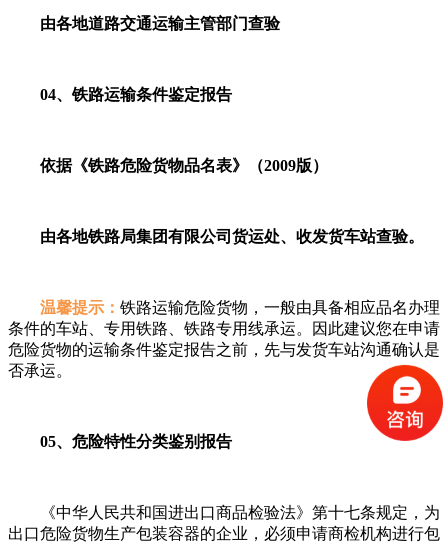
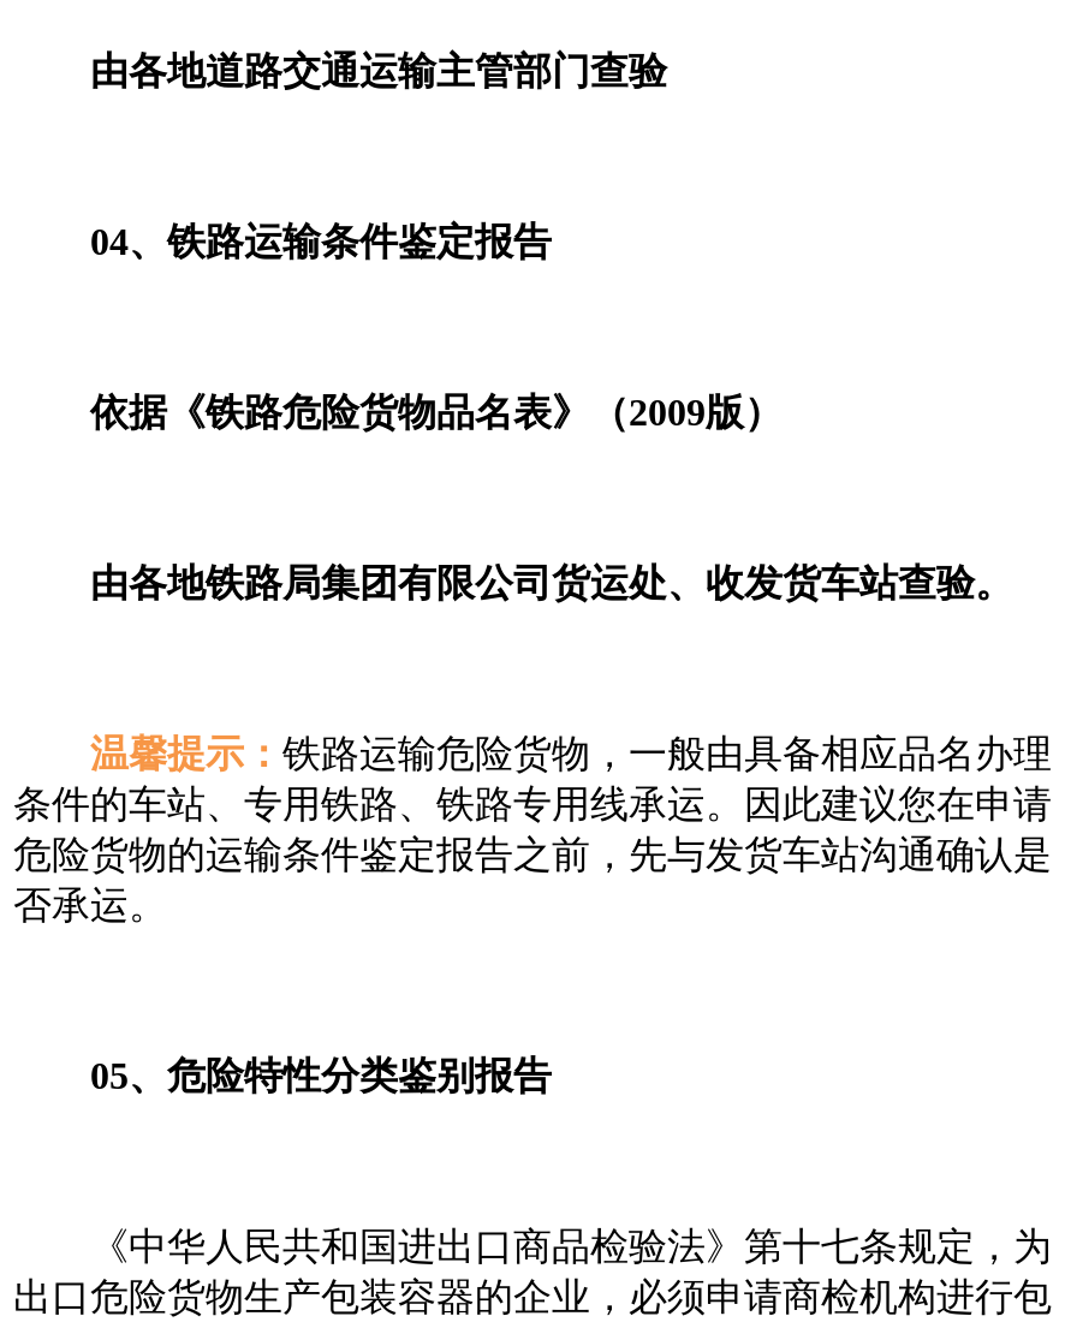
[366,364,444,442] [image] -> none

